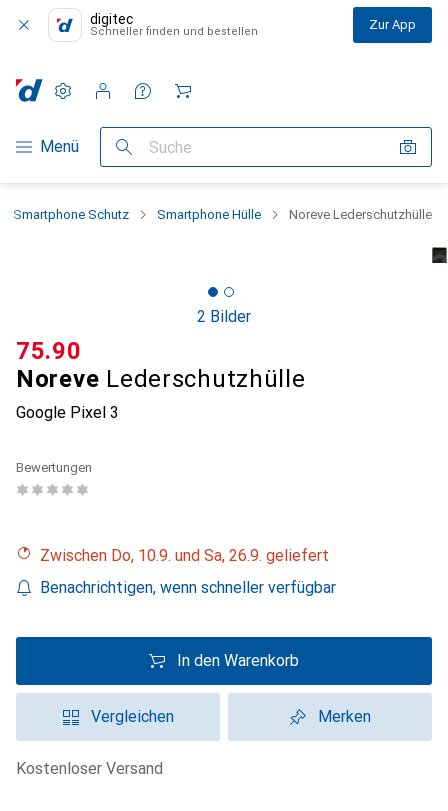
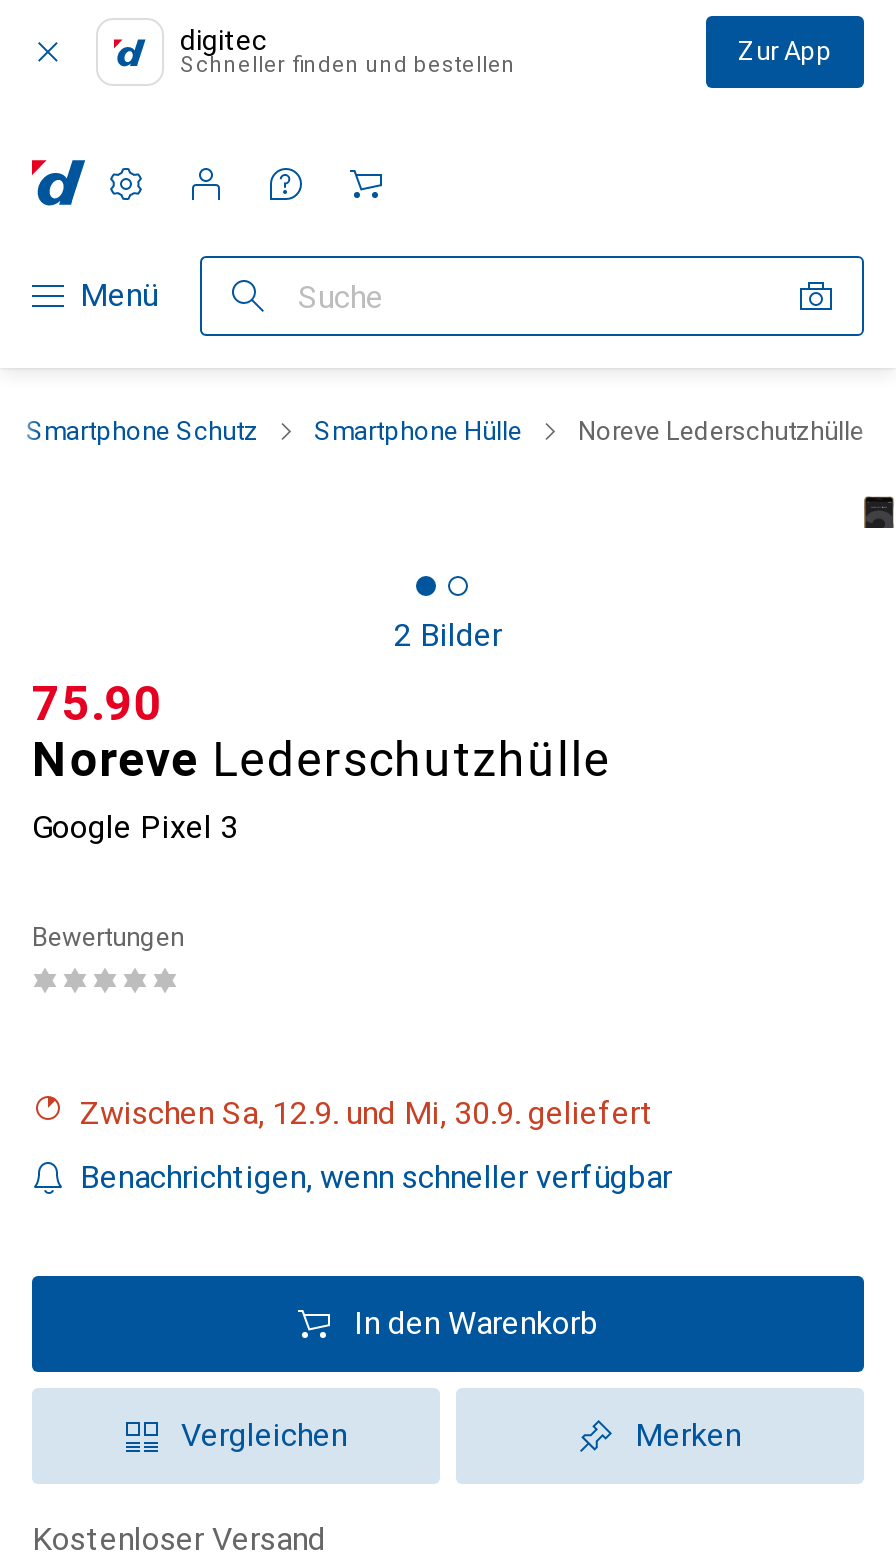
[50,546,329,565] Zwischen Do, 10.9. und Sa, 26.9. geliefert -> [100,1094,654,1132] Zwischen Sa, 12.9. und Mi, 30.9. geliefert

